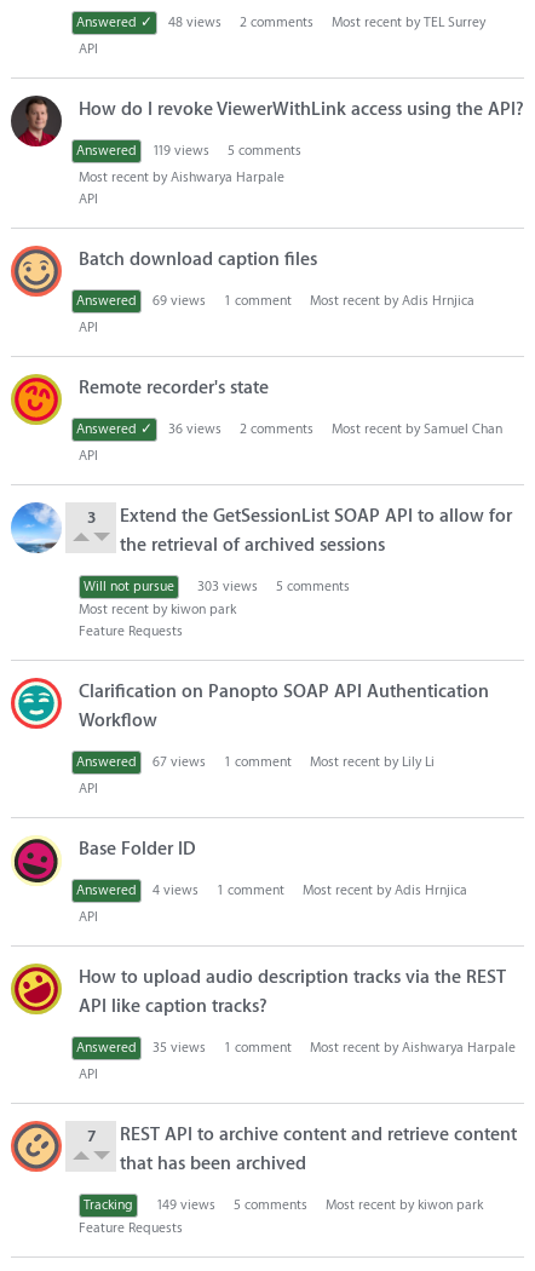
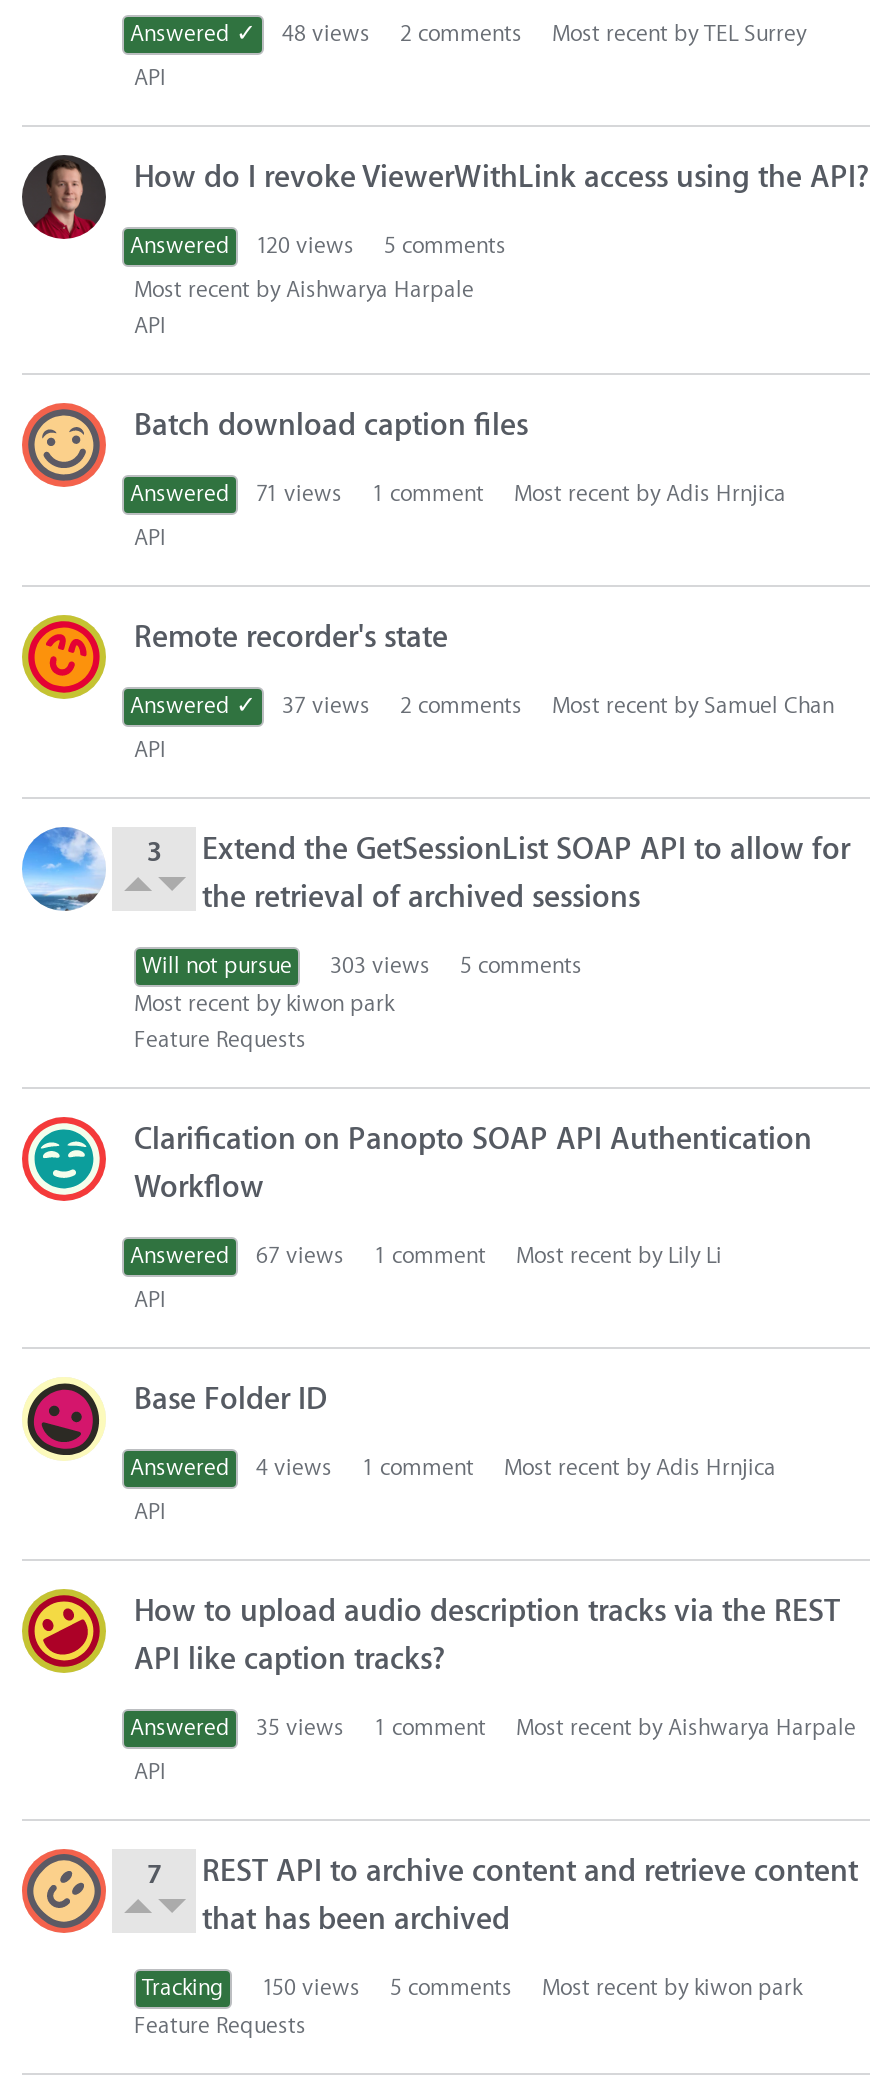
[76,143,301,158] Answered 119 views 5 comments -> [130,233,506,259] Answered 120 views 5 comments
[76,293,474,308] Answered 69 views 1 comment Most recent by Adis Hrnjica -> [130,481,786,507] Answered 71 views 1 comment Most recent by Adis Hrnjica
[168,421,222,437] 36 views -> [282,693,370,719] 37 views
[84,1197,483,1213] Tracking 149 views 5 comments Most recent by kiwon park -> [142,1975,802,2001] Tracking 150 views 5 comments Most recent by kiwon park

